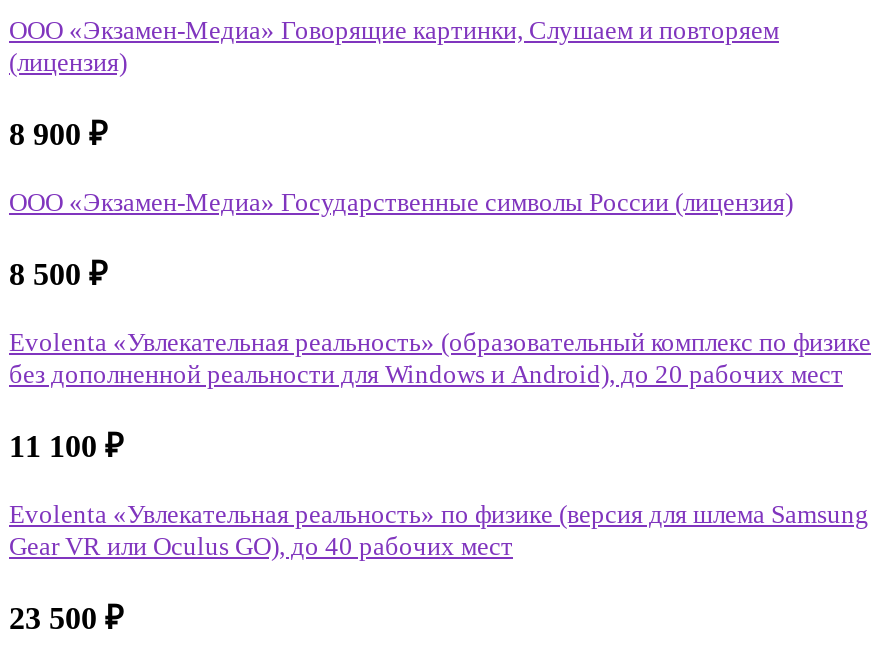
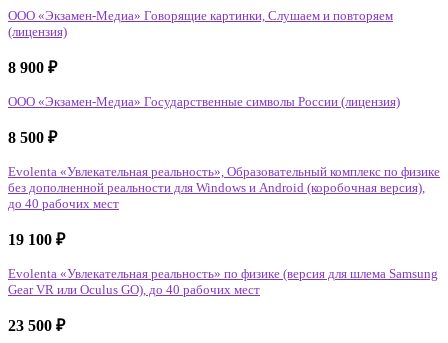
[9,329,871,389] Evolenta «Увлекательная реальность» (образовательный комплекс по физике | без дополненной реальности для Windows и Android), до 20 рабочих мест -> [8,165,440,211] Evolenta «Увлекательная реальность», Образовательный комплекс по физике | без дополненной реальности для Windows и Android (коробочная версия), | до 40 рабочих мест
[9,429,123,463] 11 100 ₽ -> [8,231,65,248] 19 100 ₽

